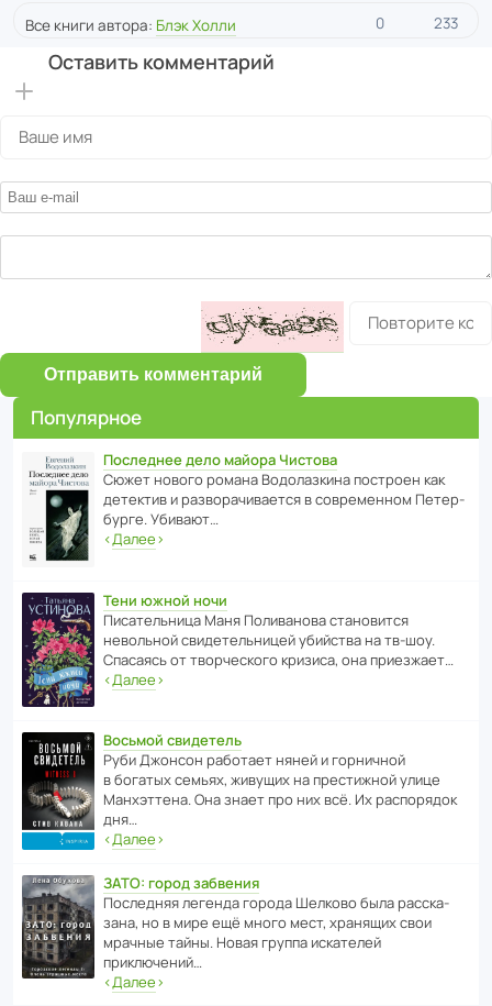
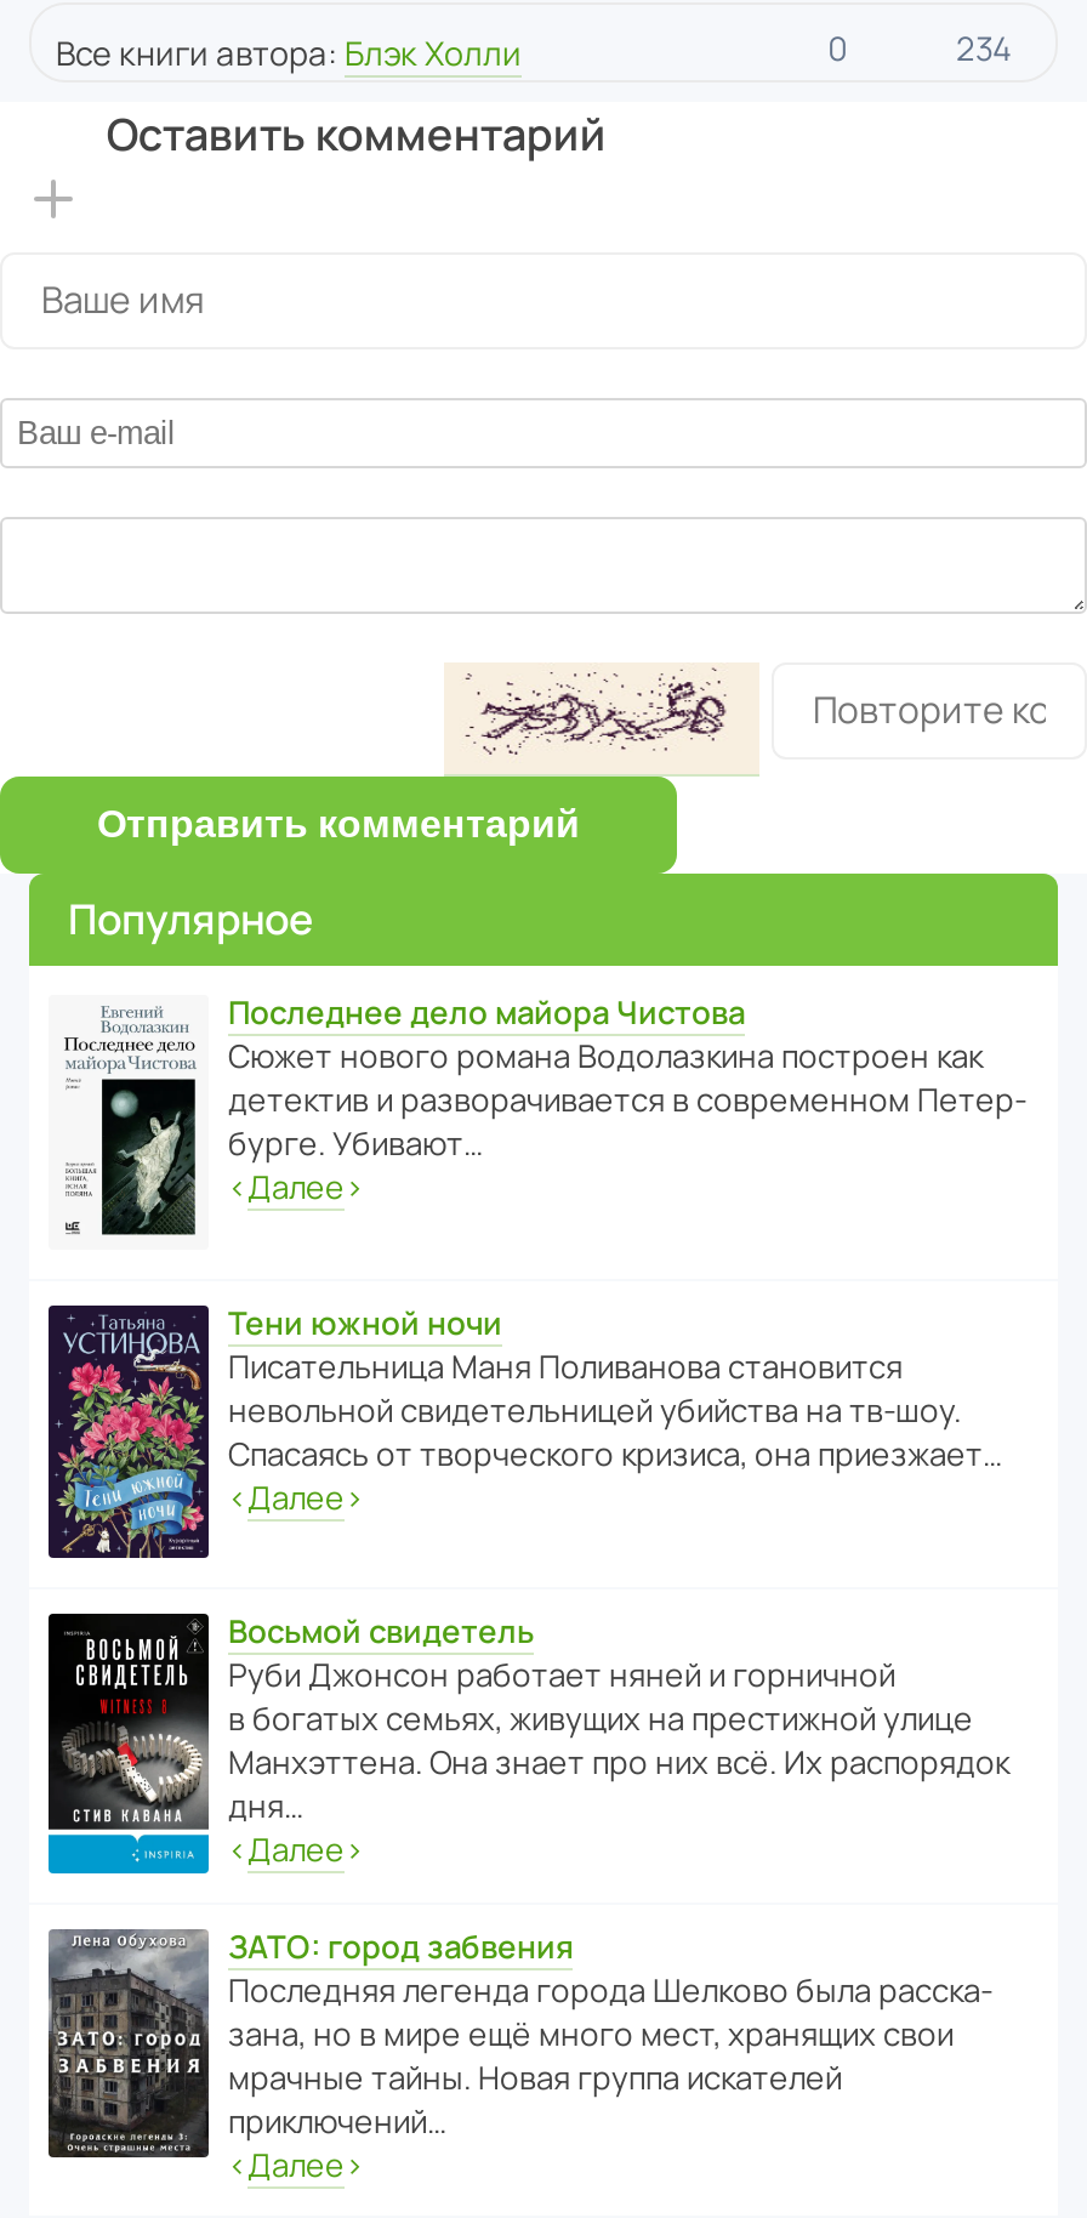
[434,13,458,33] 233 -> [956,27,1012,71] 234
[205,307,339,345] [image] -> [456,675,747,757] [image]

